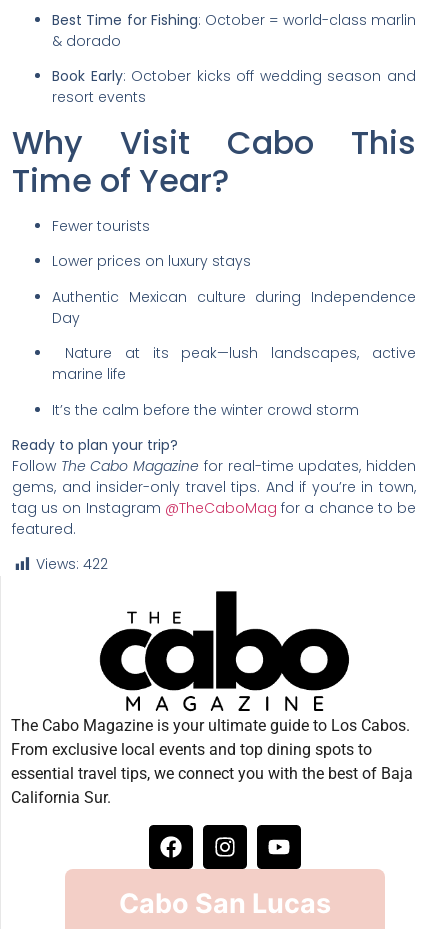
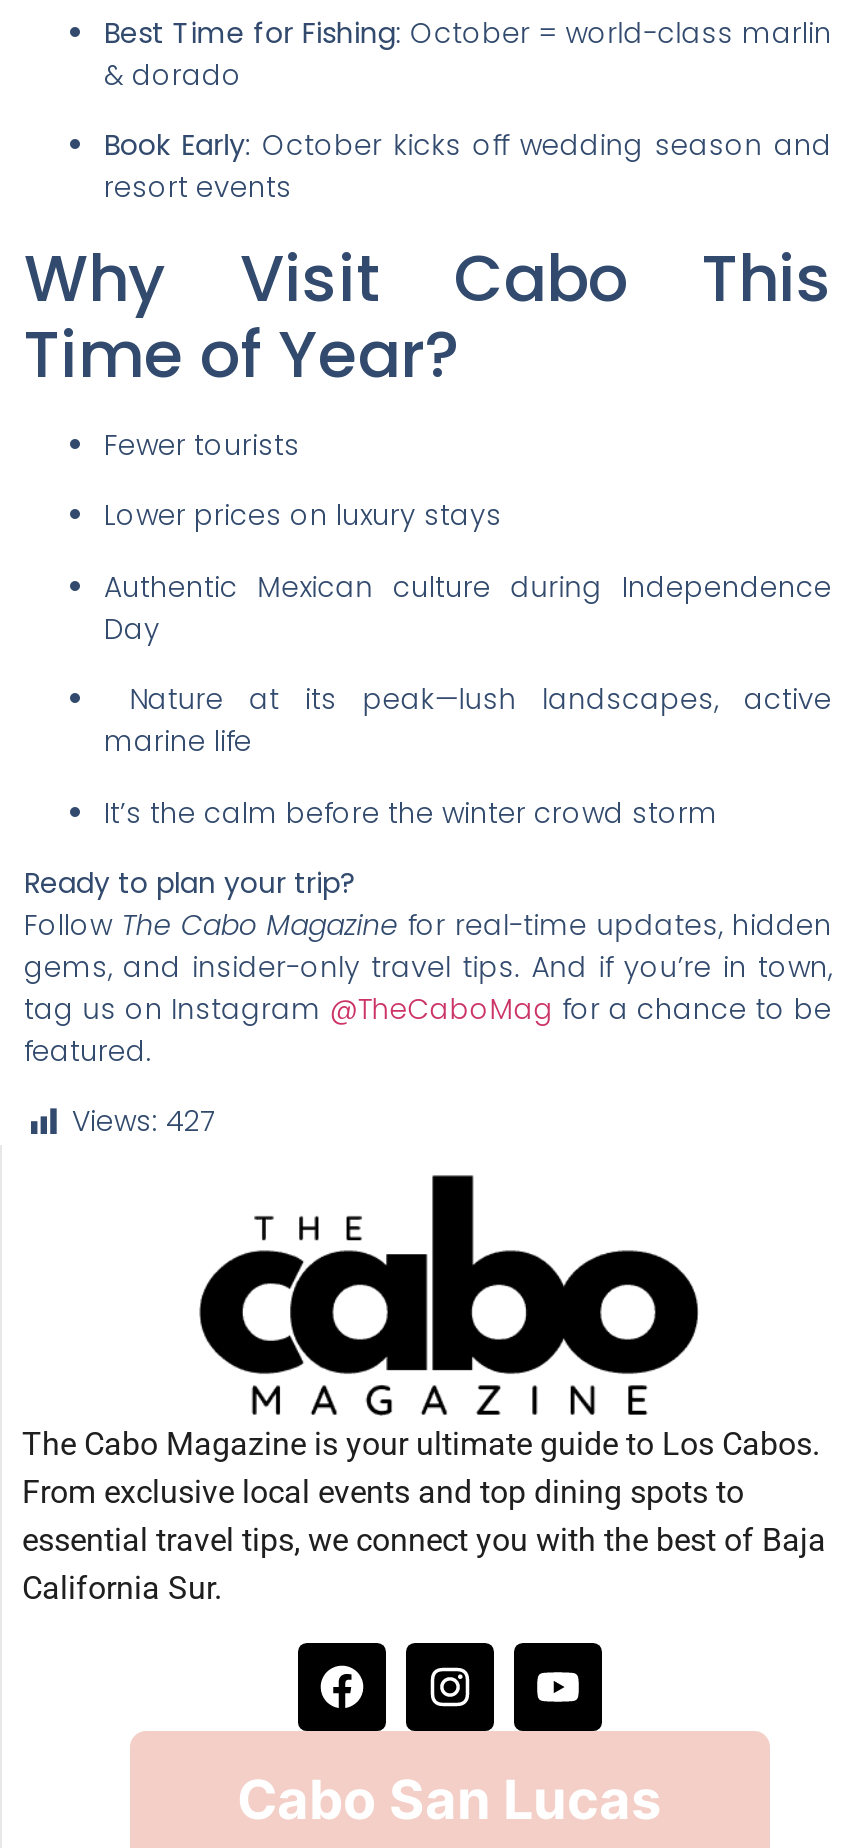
[36,554,108,574] Views: 422 -> [72,1102,214,1142] Views: 427

